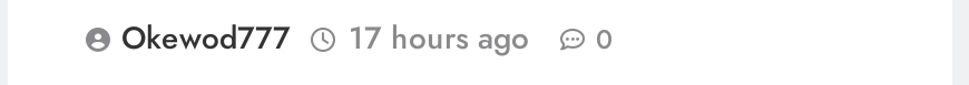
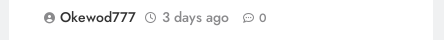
[121,16,614,60] Okewod777 17 hours ago 0 -> [60,7,267,27] Okewod777 3 days ago 0

